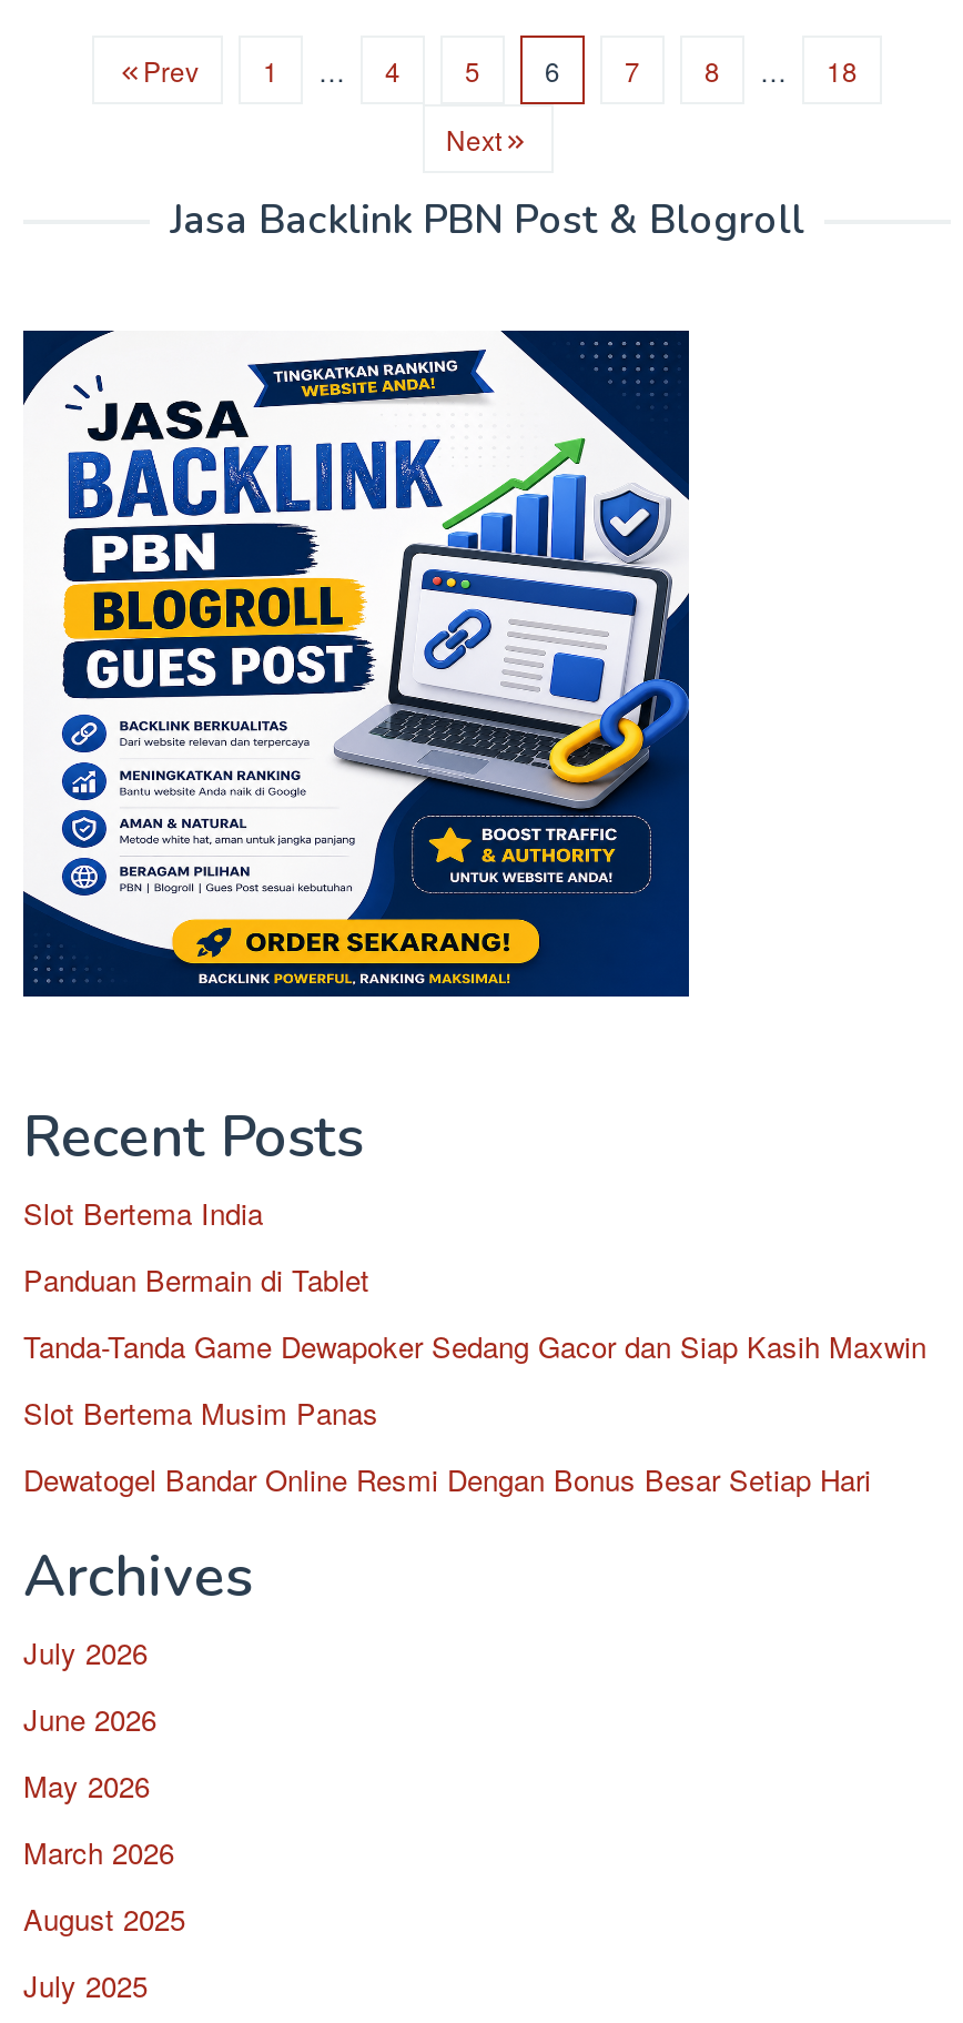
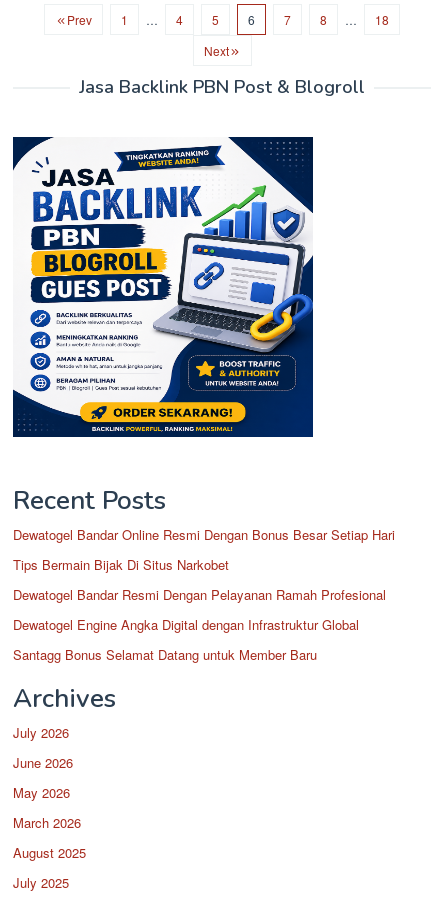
[23,1191,926,1433] Slot Bertema India | Panduan Bermain di Tablet | Tanda-Tanda Game Dewapoker Sedang Gacor dan Siap Kasih Maxwin | Slot Bertema Musim Panas -> none
moved [23,1457,871,1499] -> [13,524,395,543]: Dewatogel Bandar Online Resmi Dengan Bonus Besar Setiap Hari
none -> [13,554,386,663] Tips Bermain Bijak Di Situs Narkobet | Dewatogel Bandar Resmi Dengan Pelayanan Ramah Profesional | Dewatogel Engine Angka Digital dengan Infrastruktur Global | Santagg Bonus Selamat Datang untuk Member Baru

